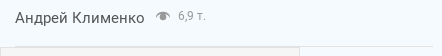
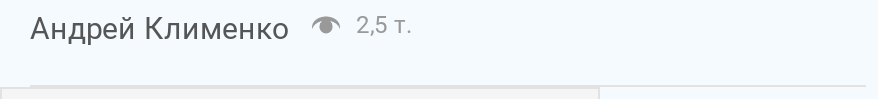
[178,9,206,23] 6,9 т. -> [356,11,412,39] 2,5 т.

